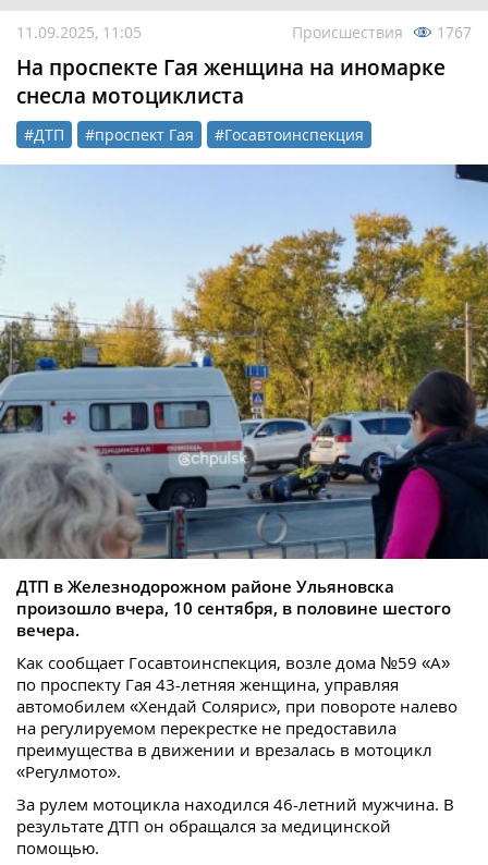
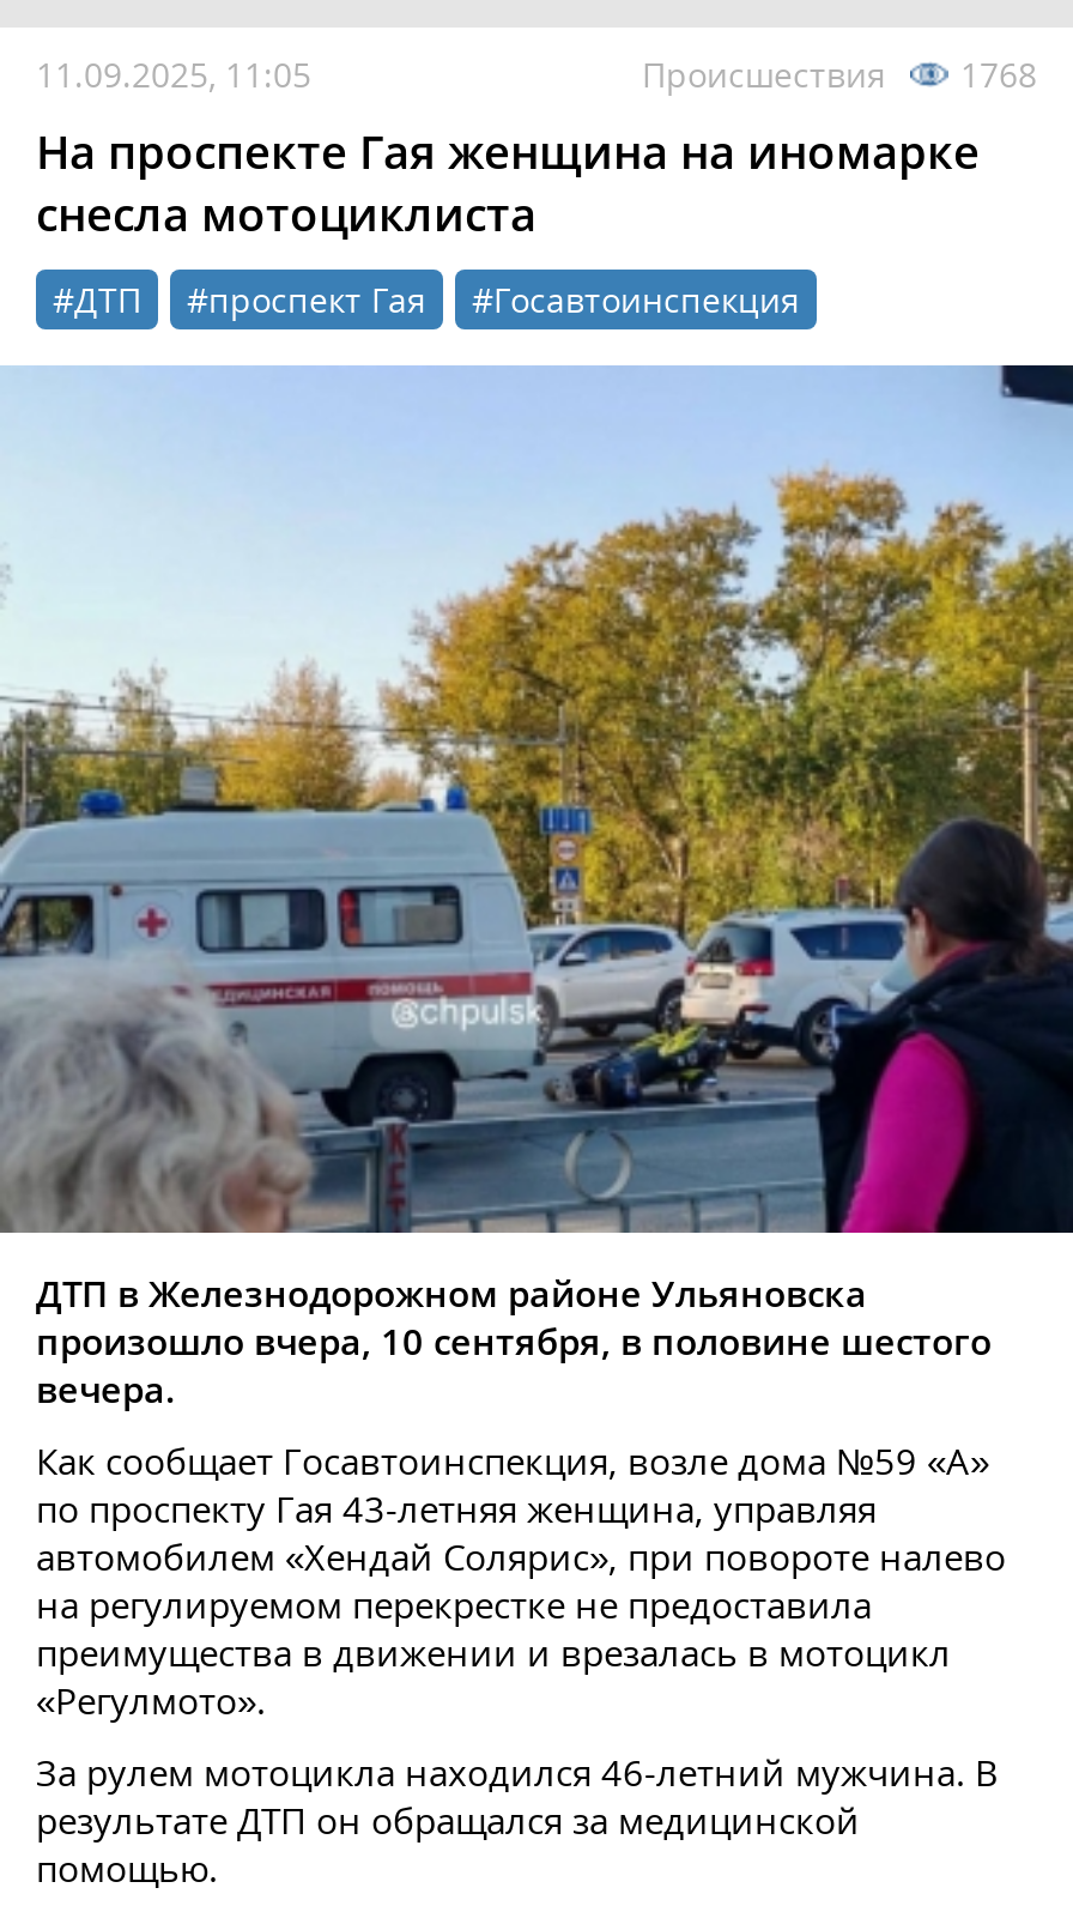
[292,22,472,43] Происшествия 1767 -> [642,52,1037,97] Происшествия 1768

